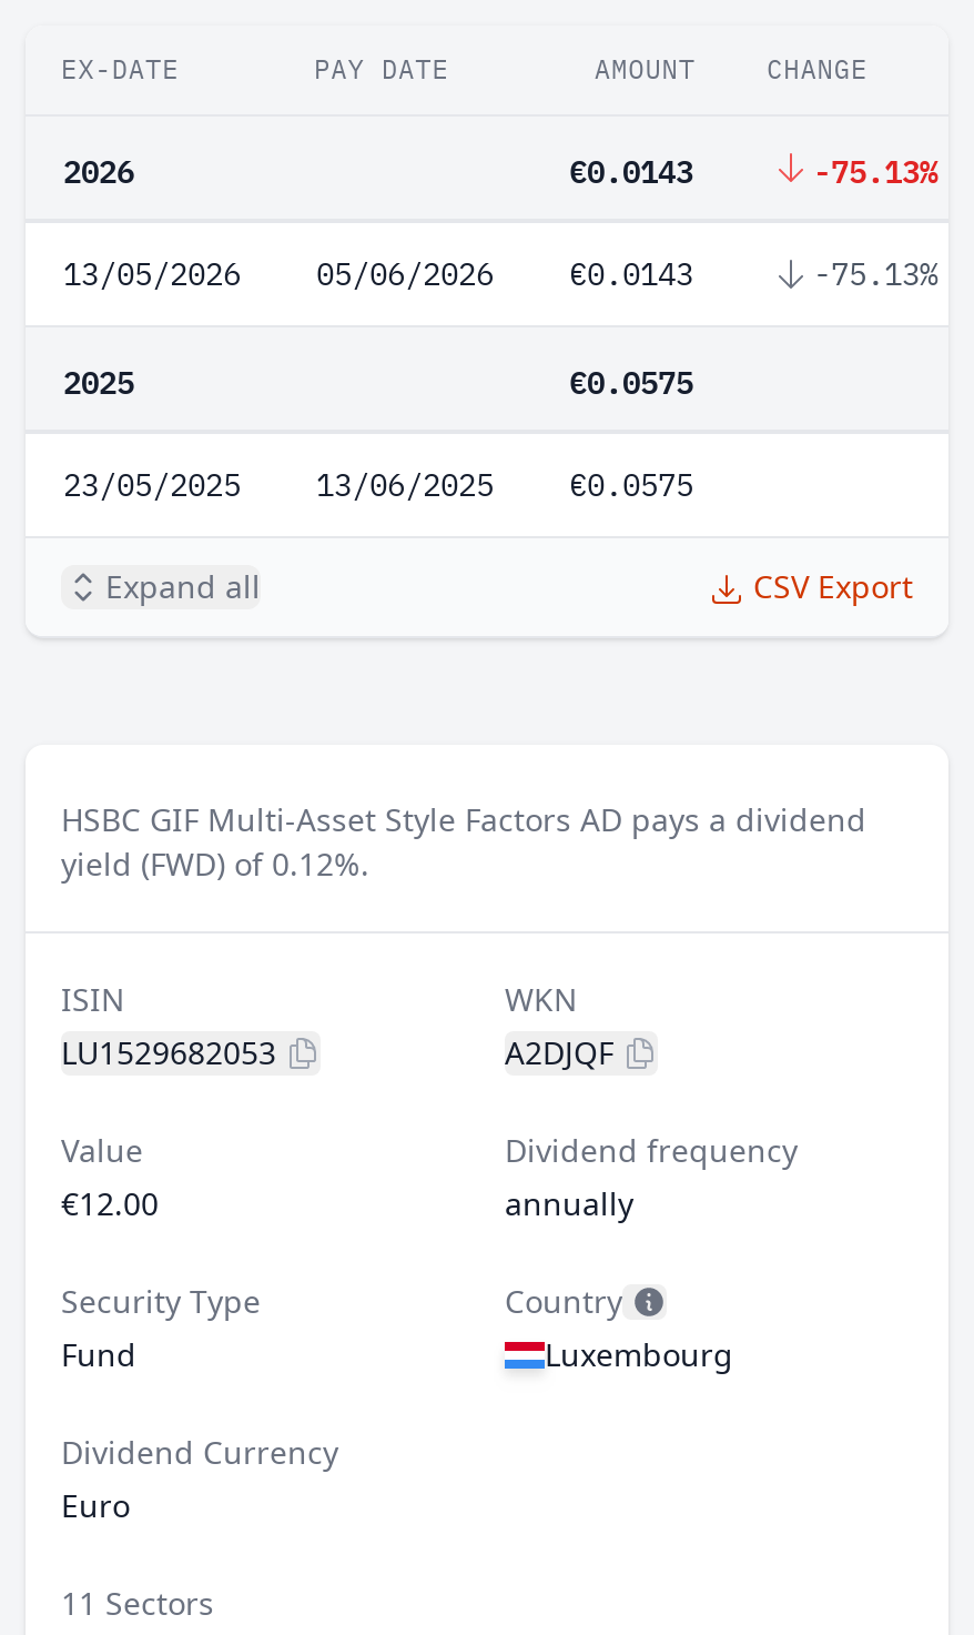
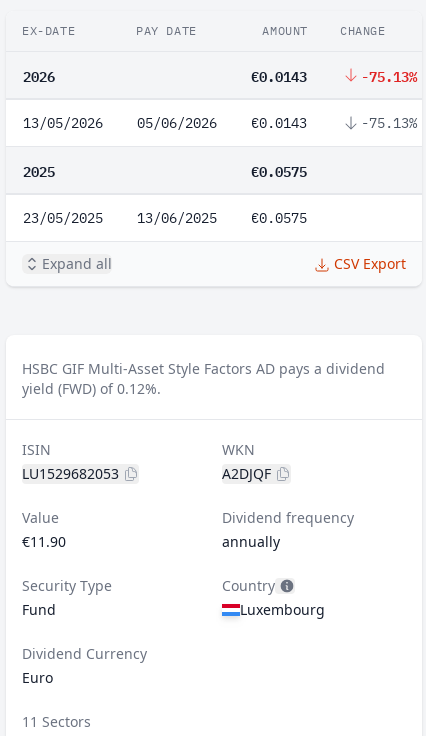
[61,1182,159,1224] €12.00 -> [22,532,66,551] €11.90

